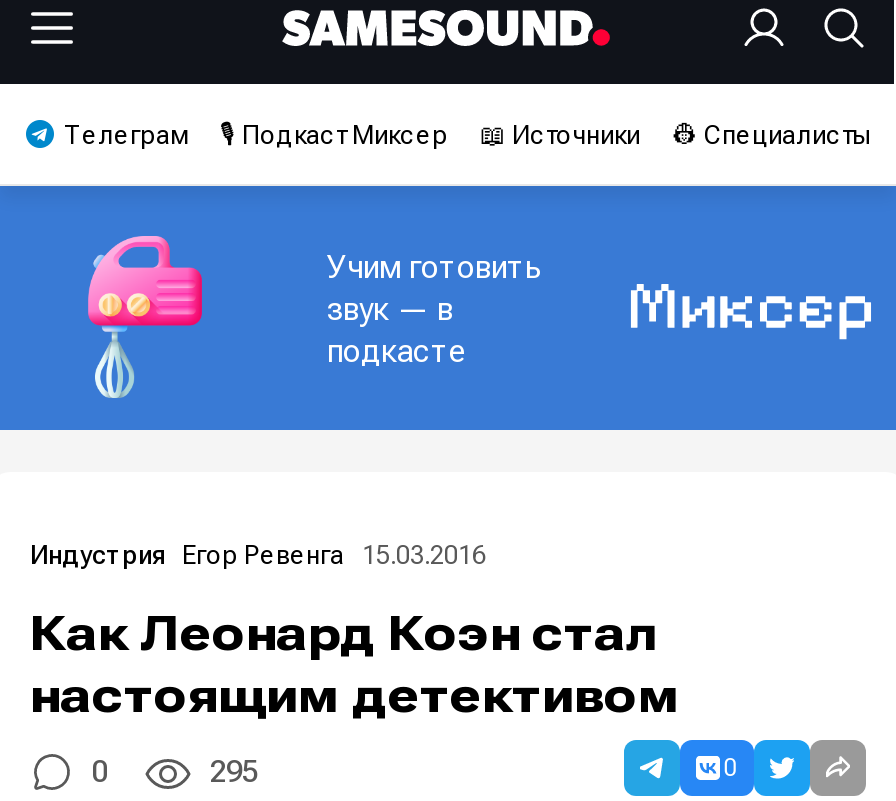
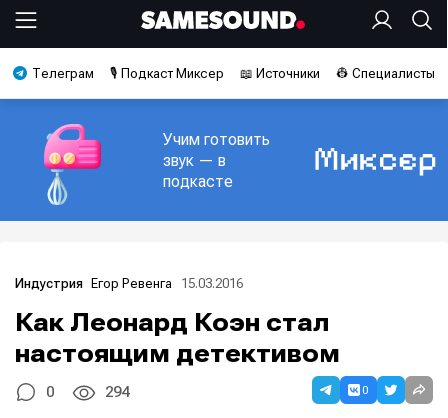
[210,754,258,790] 295 -> [105,383,129,401] 294

